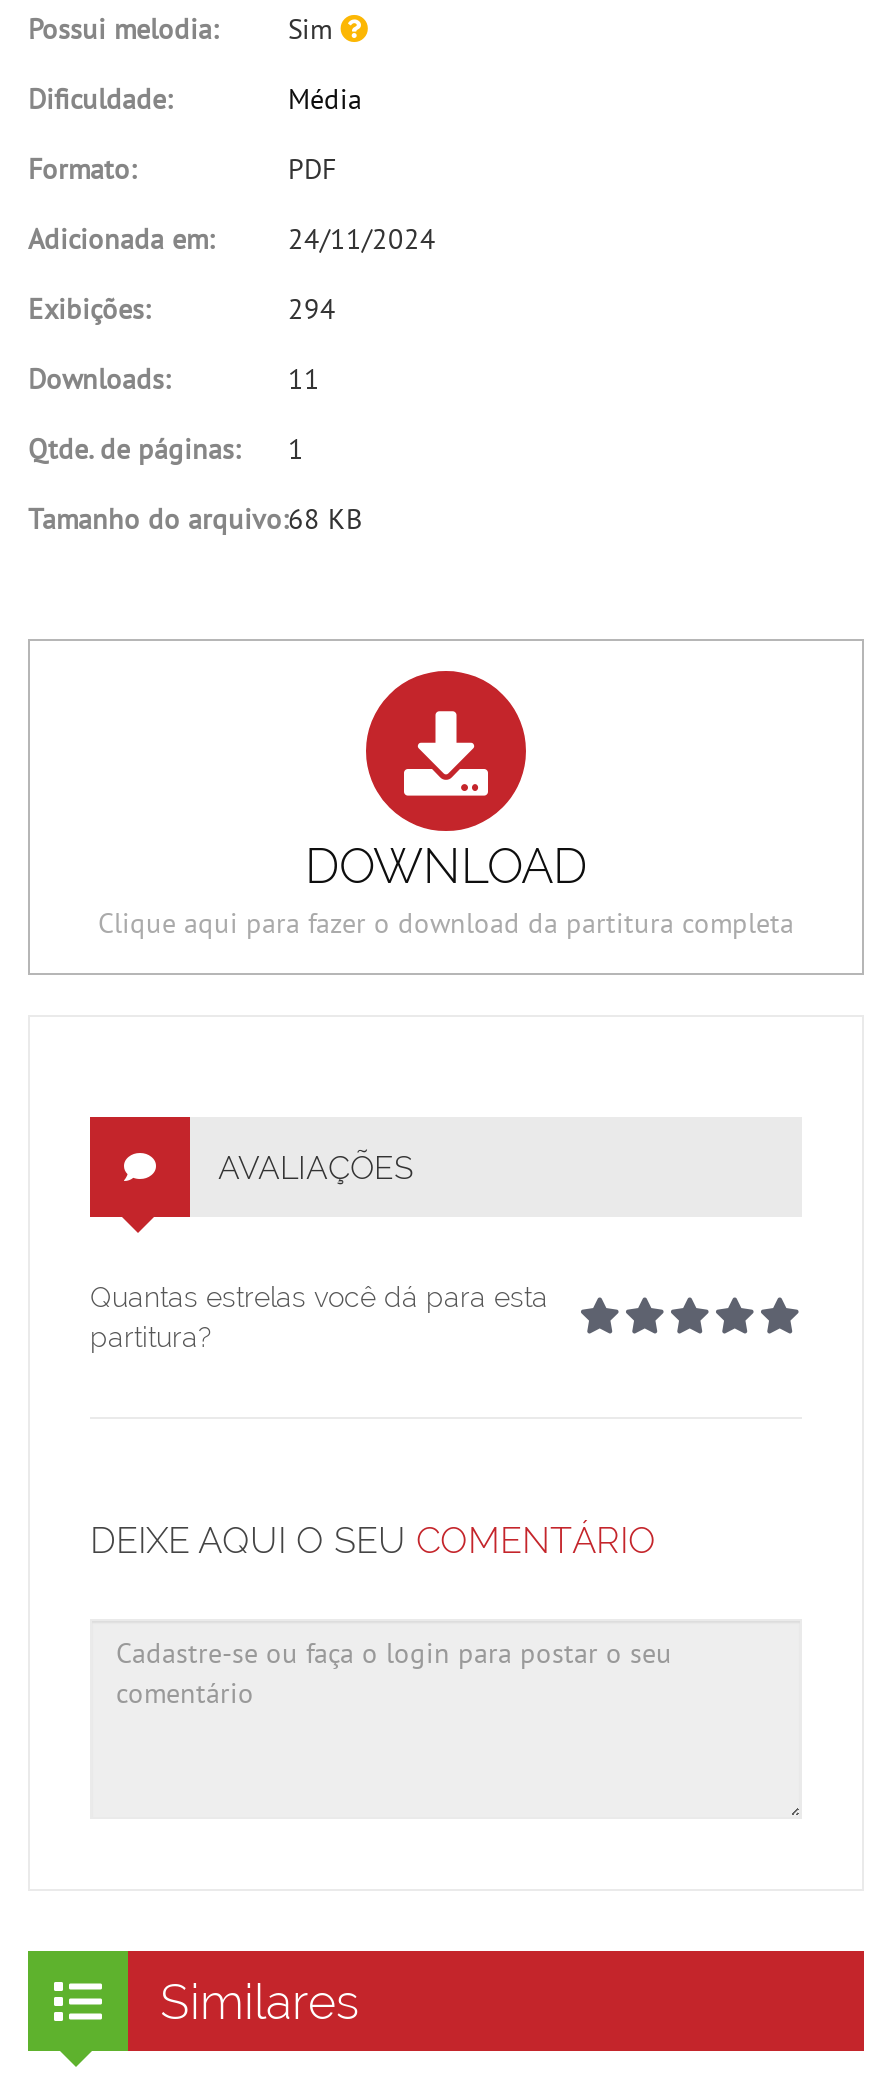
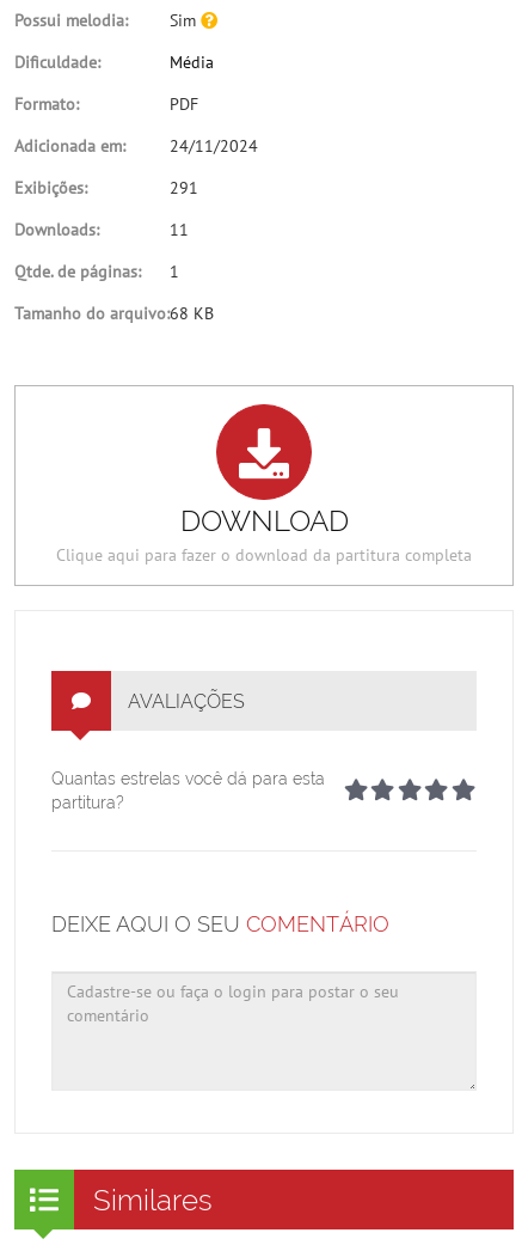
[288,291,336,327] 294 -> [170,177,198,199] 291

